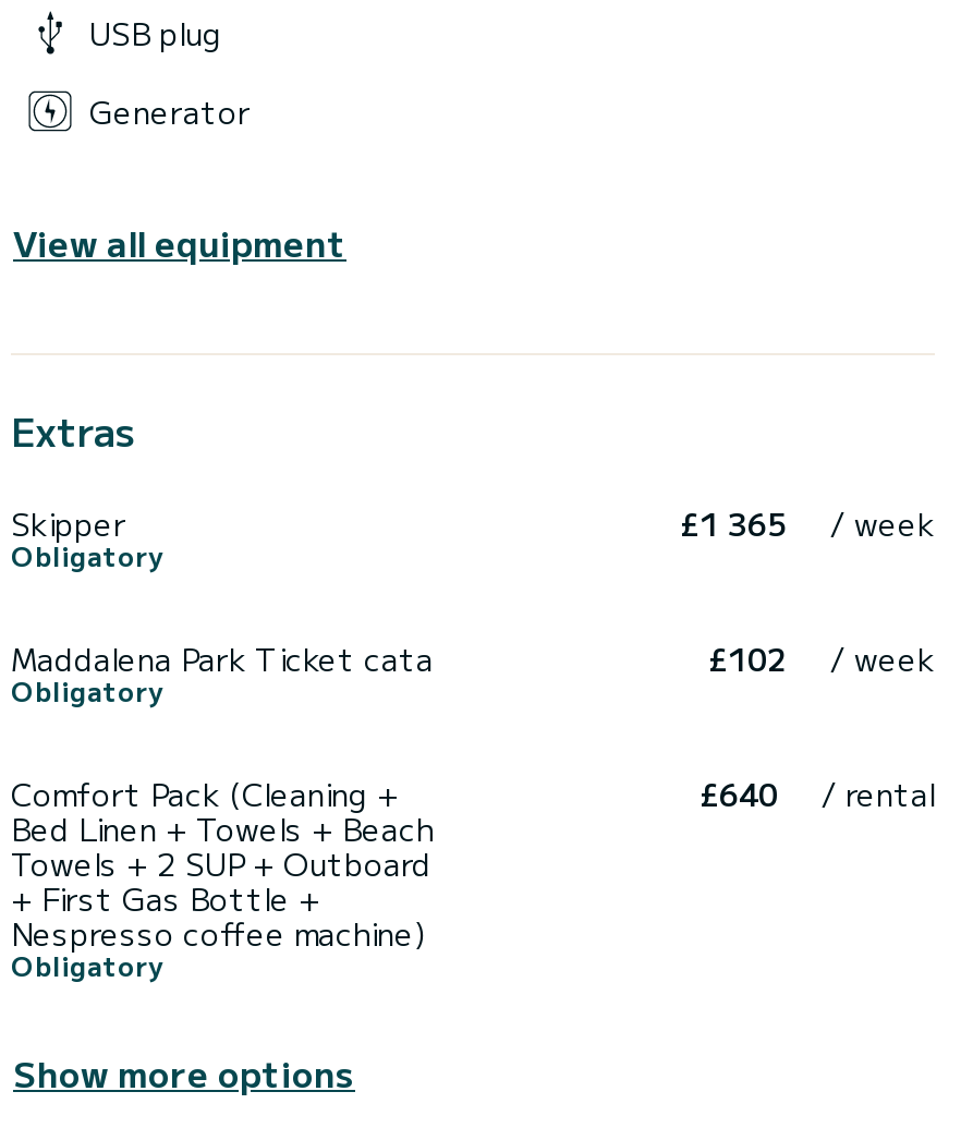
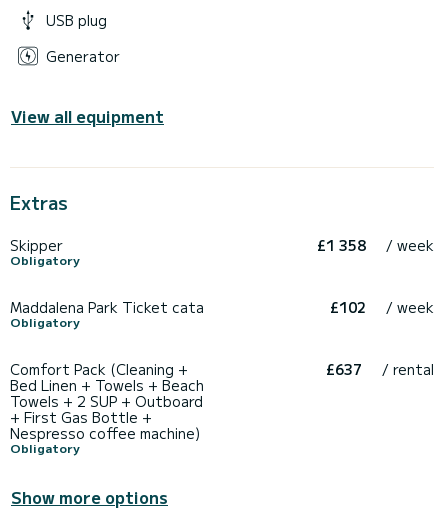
[680,502,935,546] £1 365 / week -> [317,235,434,255] £1 358 / week
[700,772,935,816] £640 / rental -> [326,359,434,379] £637 / rental

